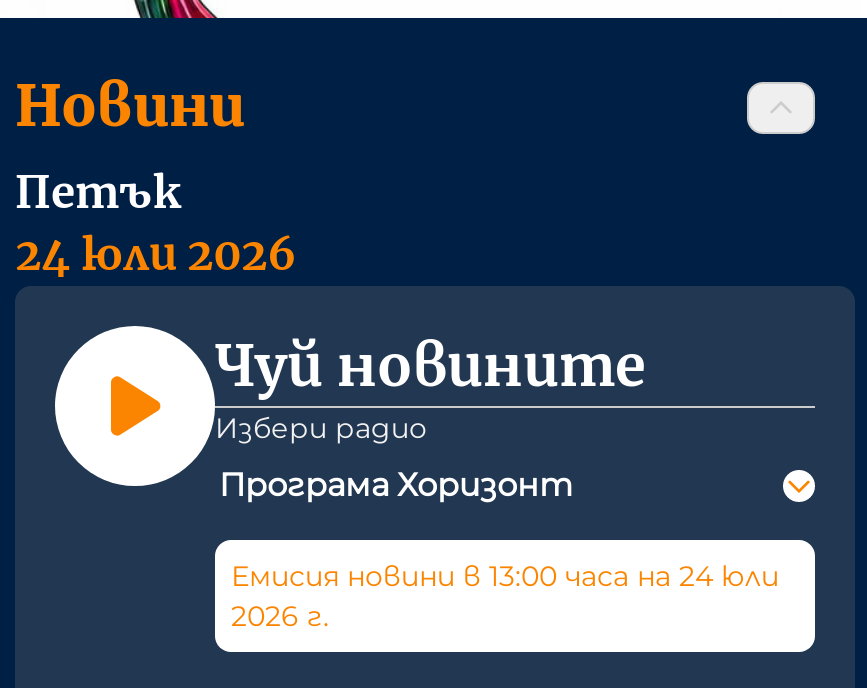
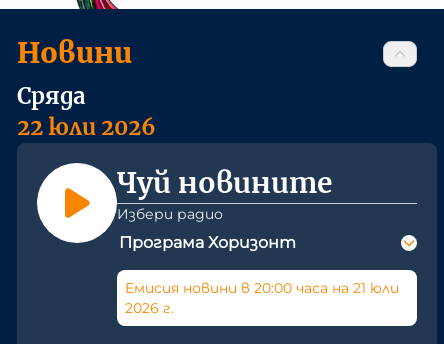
[15,164,297,282] Петък | 24 юли 2026 -> [17,82,156,141] Сряда | 22 юли 2026
[231,558,779,594] Емисия новини в 13:00 часа на 24 юли -> [125,279,399,297] Емисия новини в 20:00 часа на 21 юли

